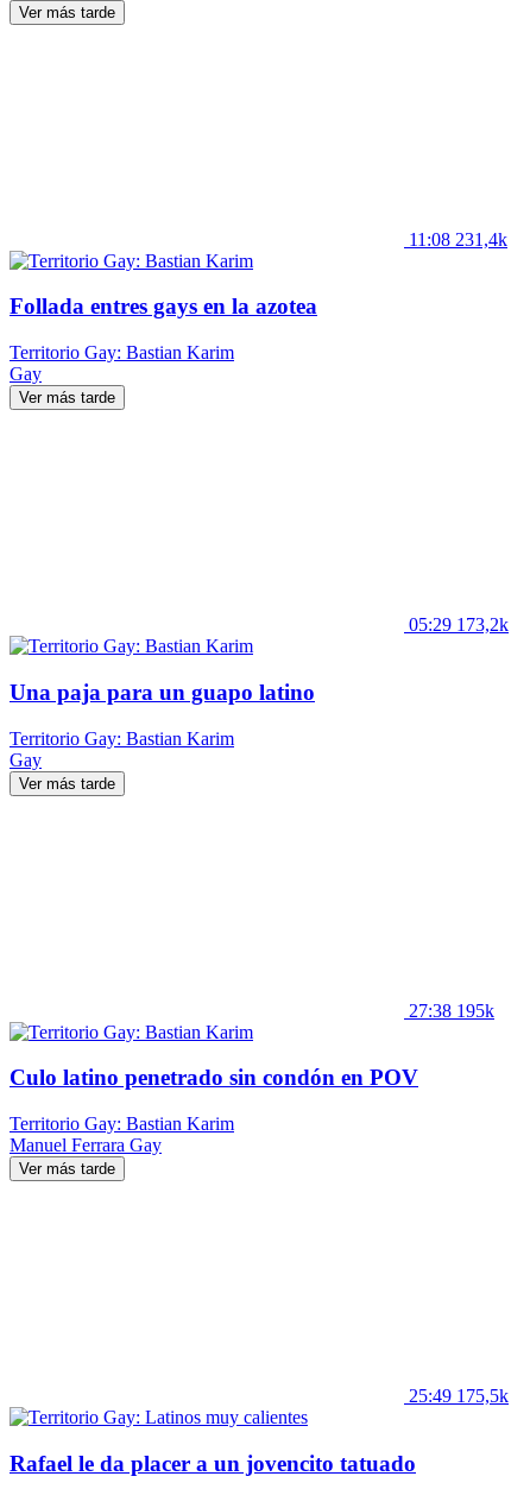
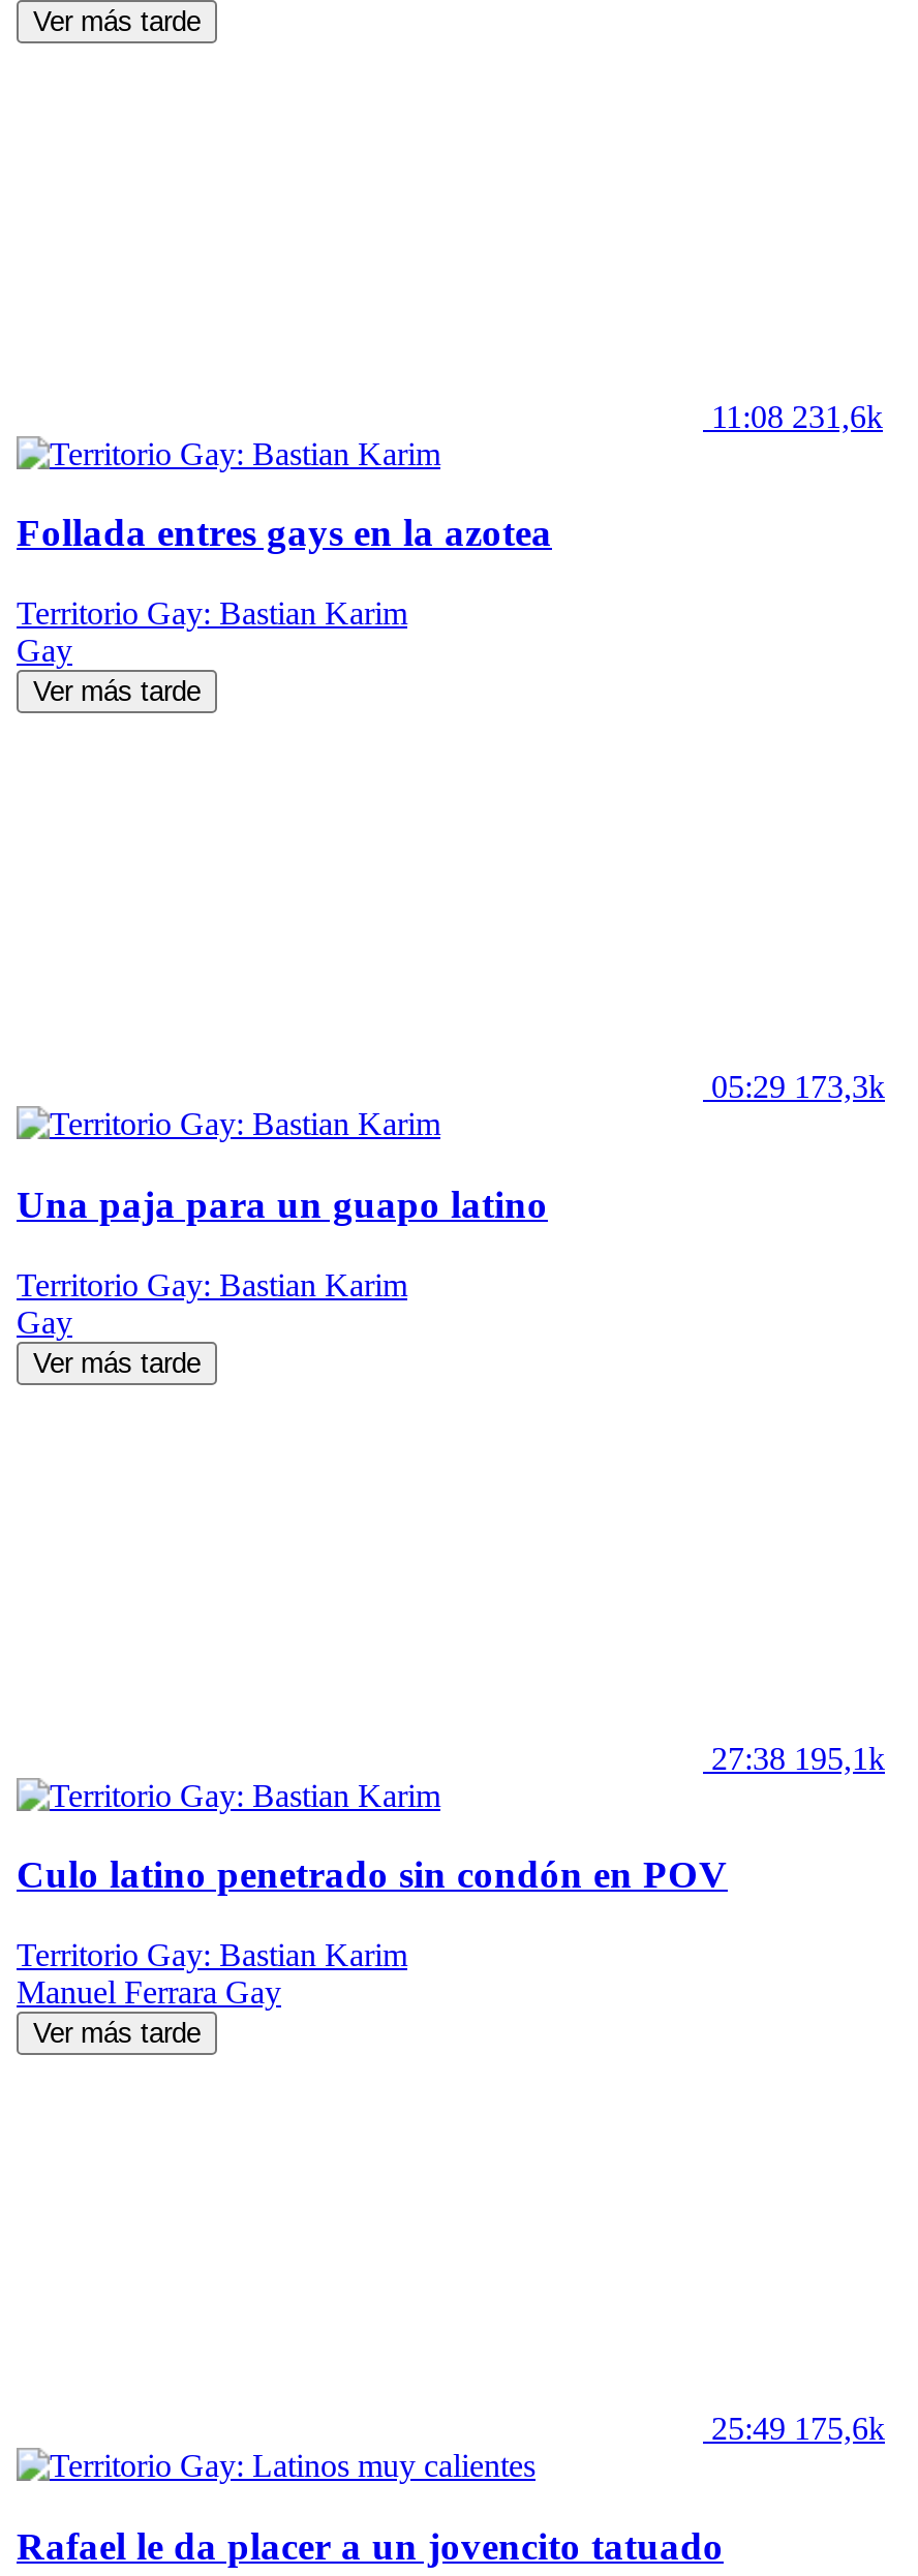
[409,229,507,249] 11:08 231,4k -> [711,398,883,433] 11:08 231,6k
[409,614,509,635] 05:29 173,2k -> [711,1069,885,1104] 05:29 173,3k
[409,1000,494,1020] 27:38 195k -> [711,1740,885,1775] 27:38 195,1k
[409,1385,509,1406] 25:49 175,5k -> [711,2410,885,2446] 25:49 175,6k

